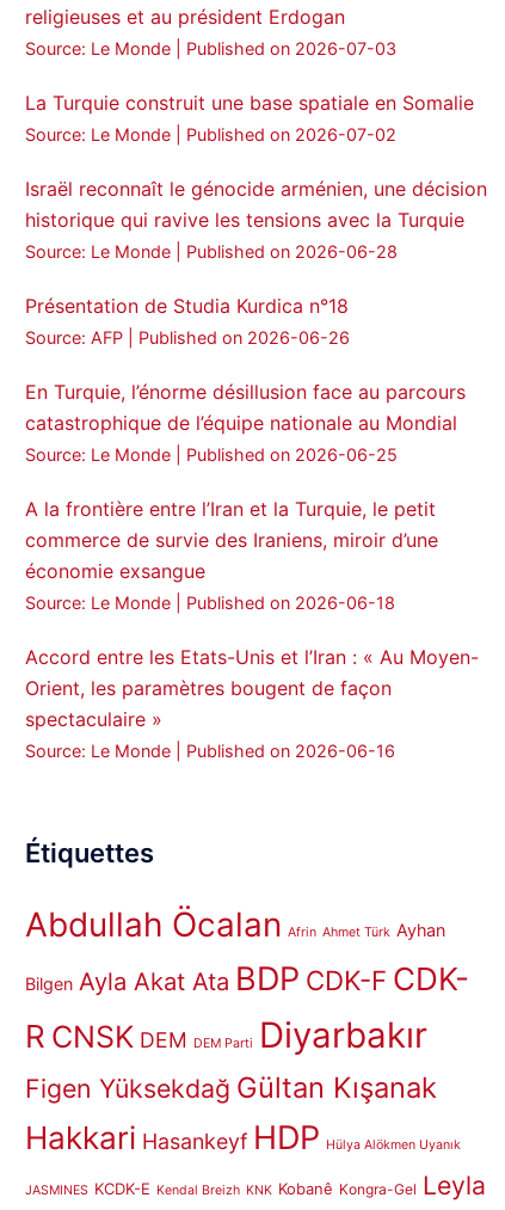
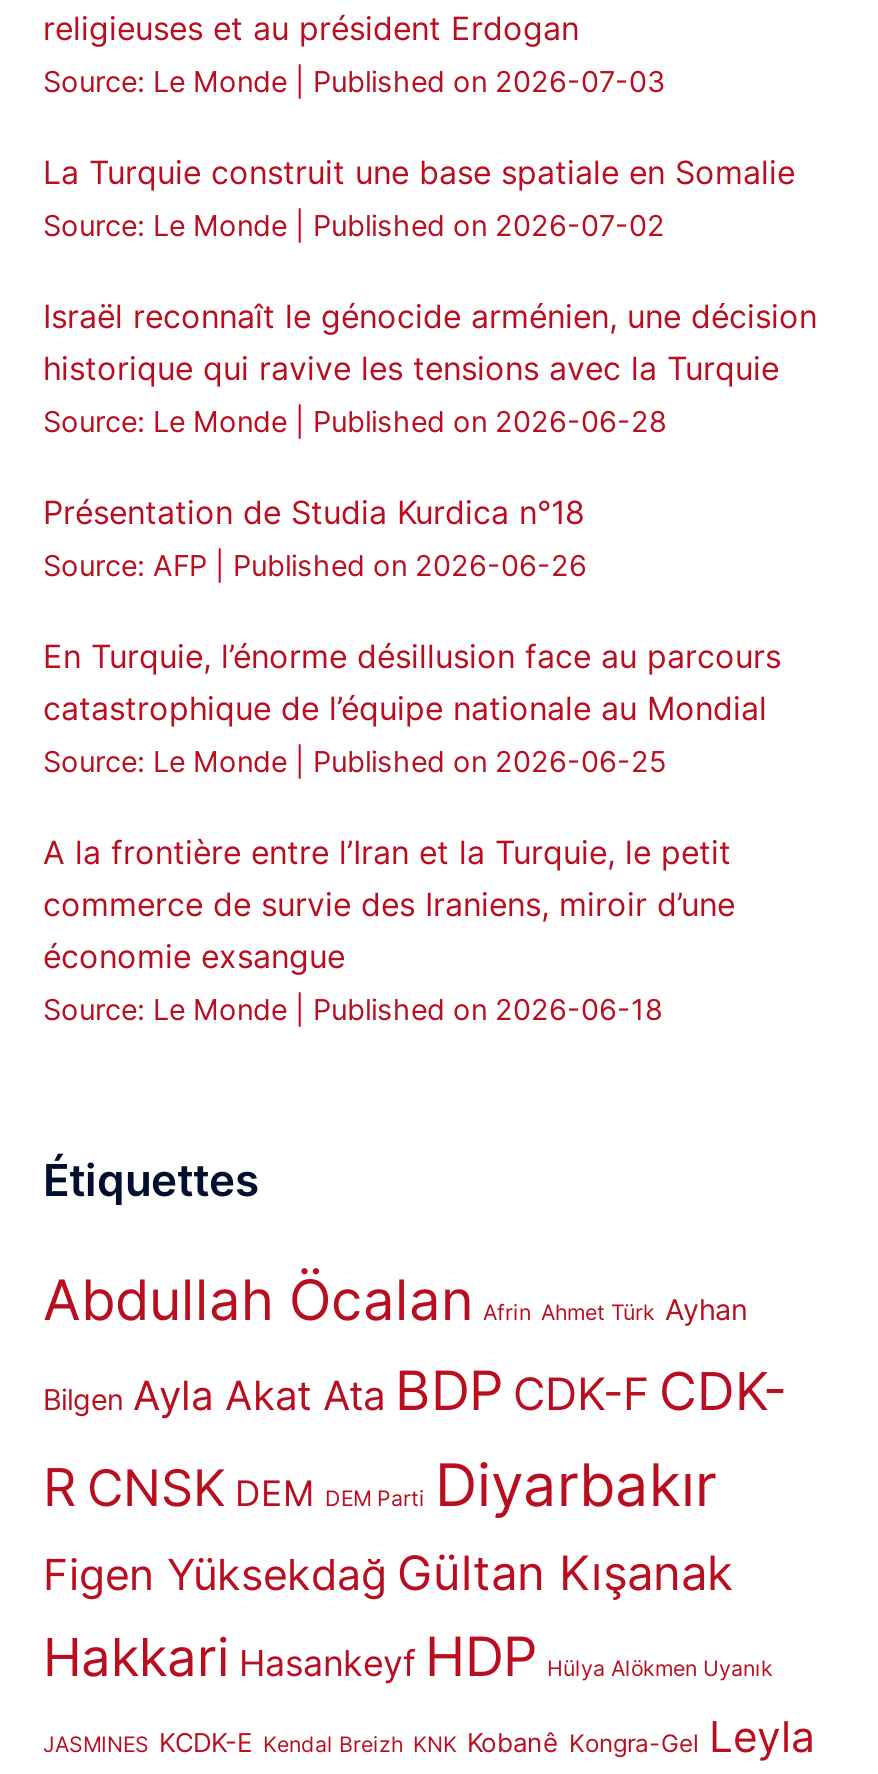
[25,645,479,761] Accord entre les Etats-Unis et l’Iran : « Au Moyen- | Orient, les paramètres bougent de façon | spectaculaire » | Source: Le Monde Published on 2026-06-16 -> none

